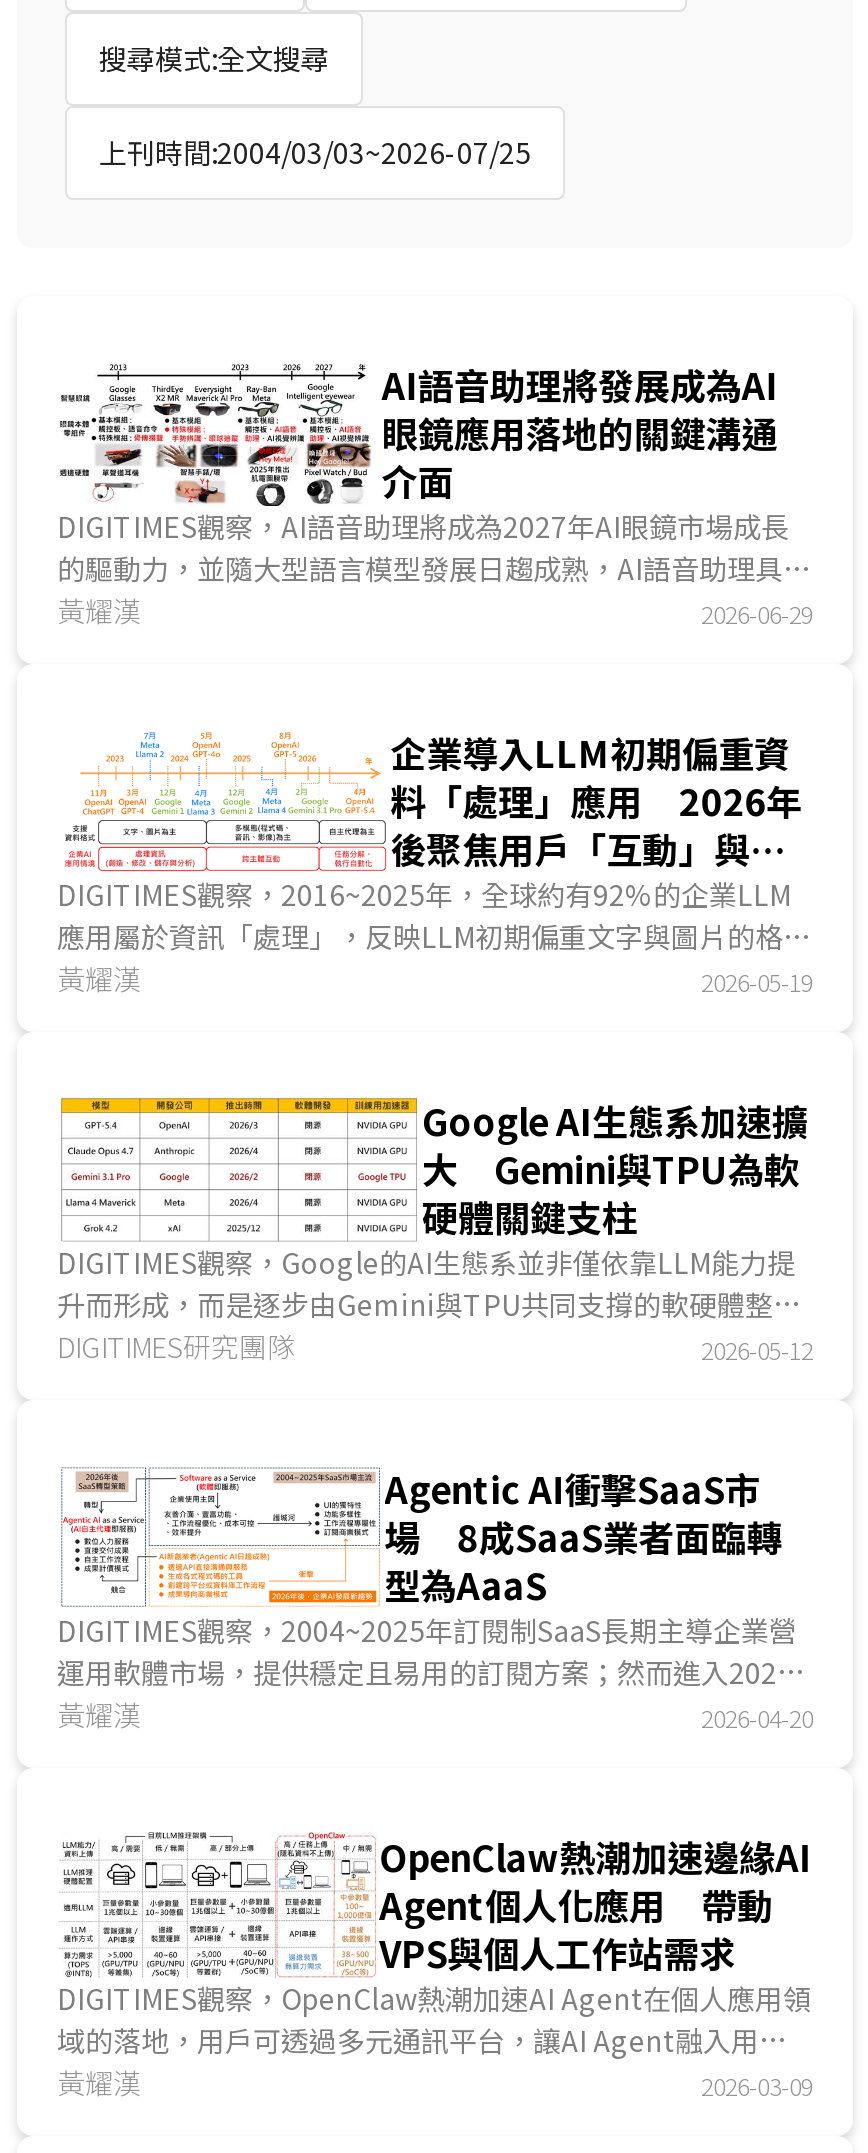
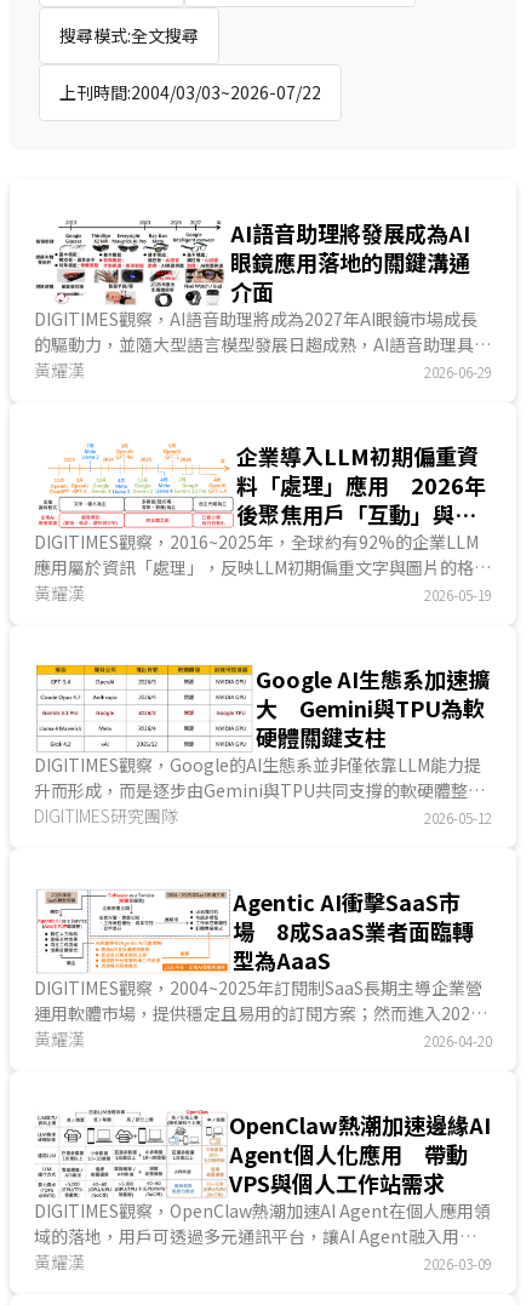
[99,132,531,172] 上刊時間:2004/03/03~2026-07/25 -> [59,80,321,104] 上刊時間:2004/03/03~2026-07/22

